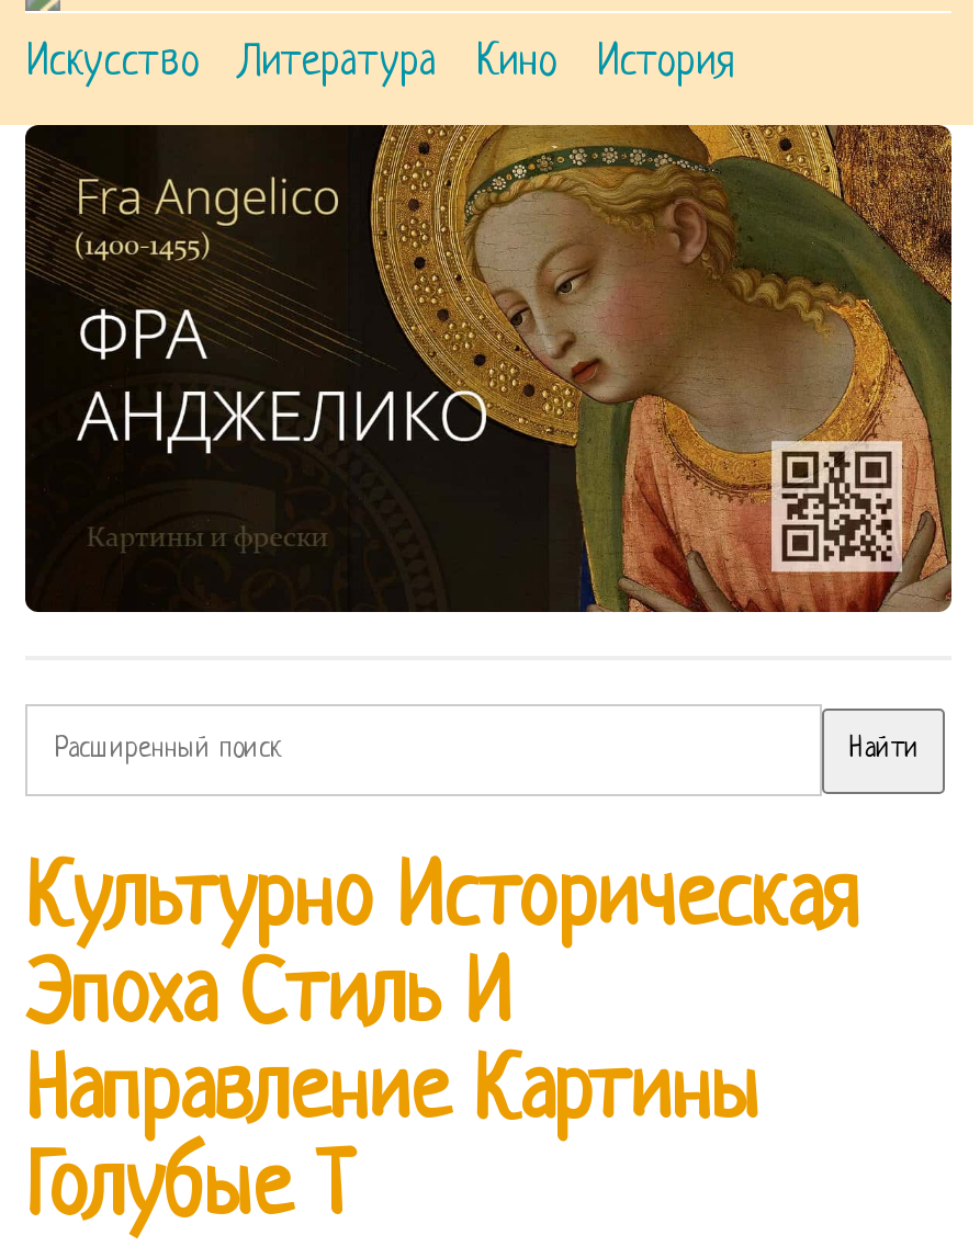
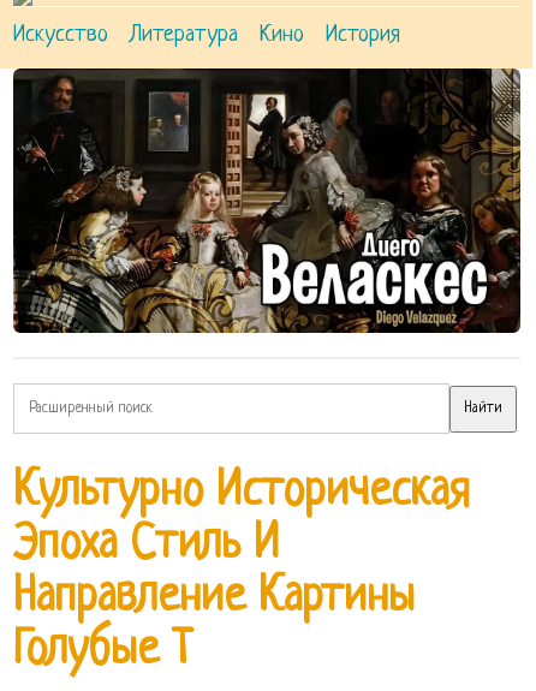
[23,123,954,614] [image] -> [12,67,522,334] [image]

